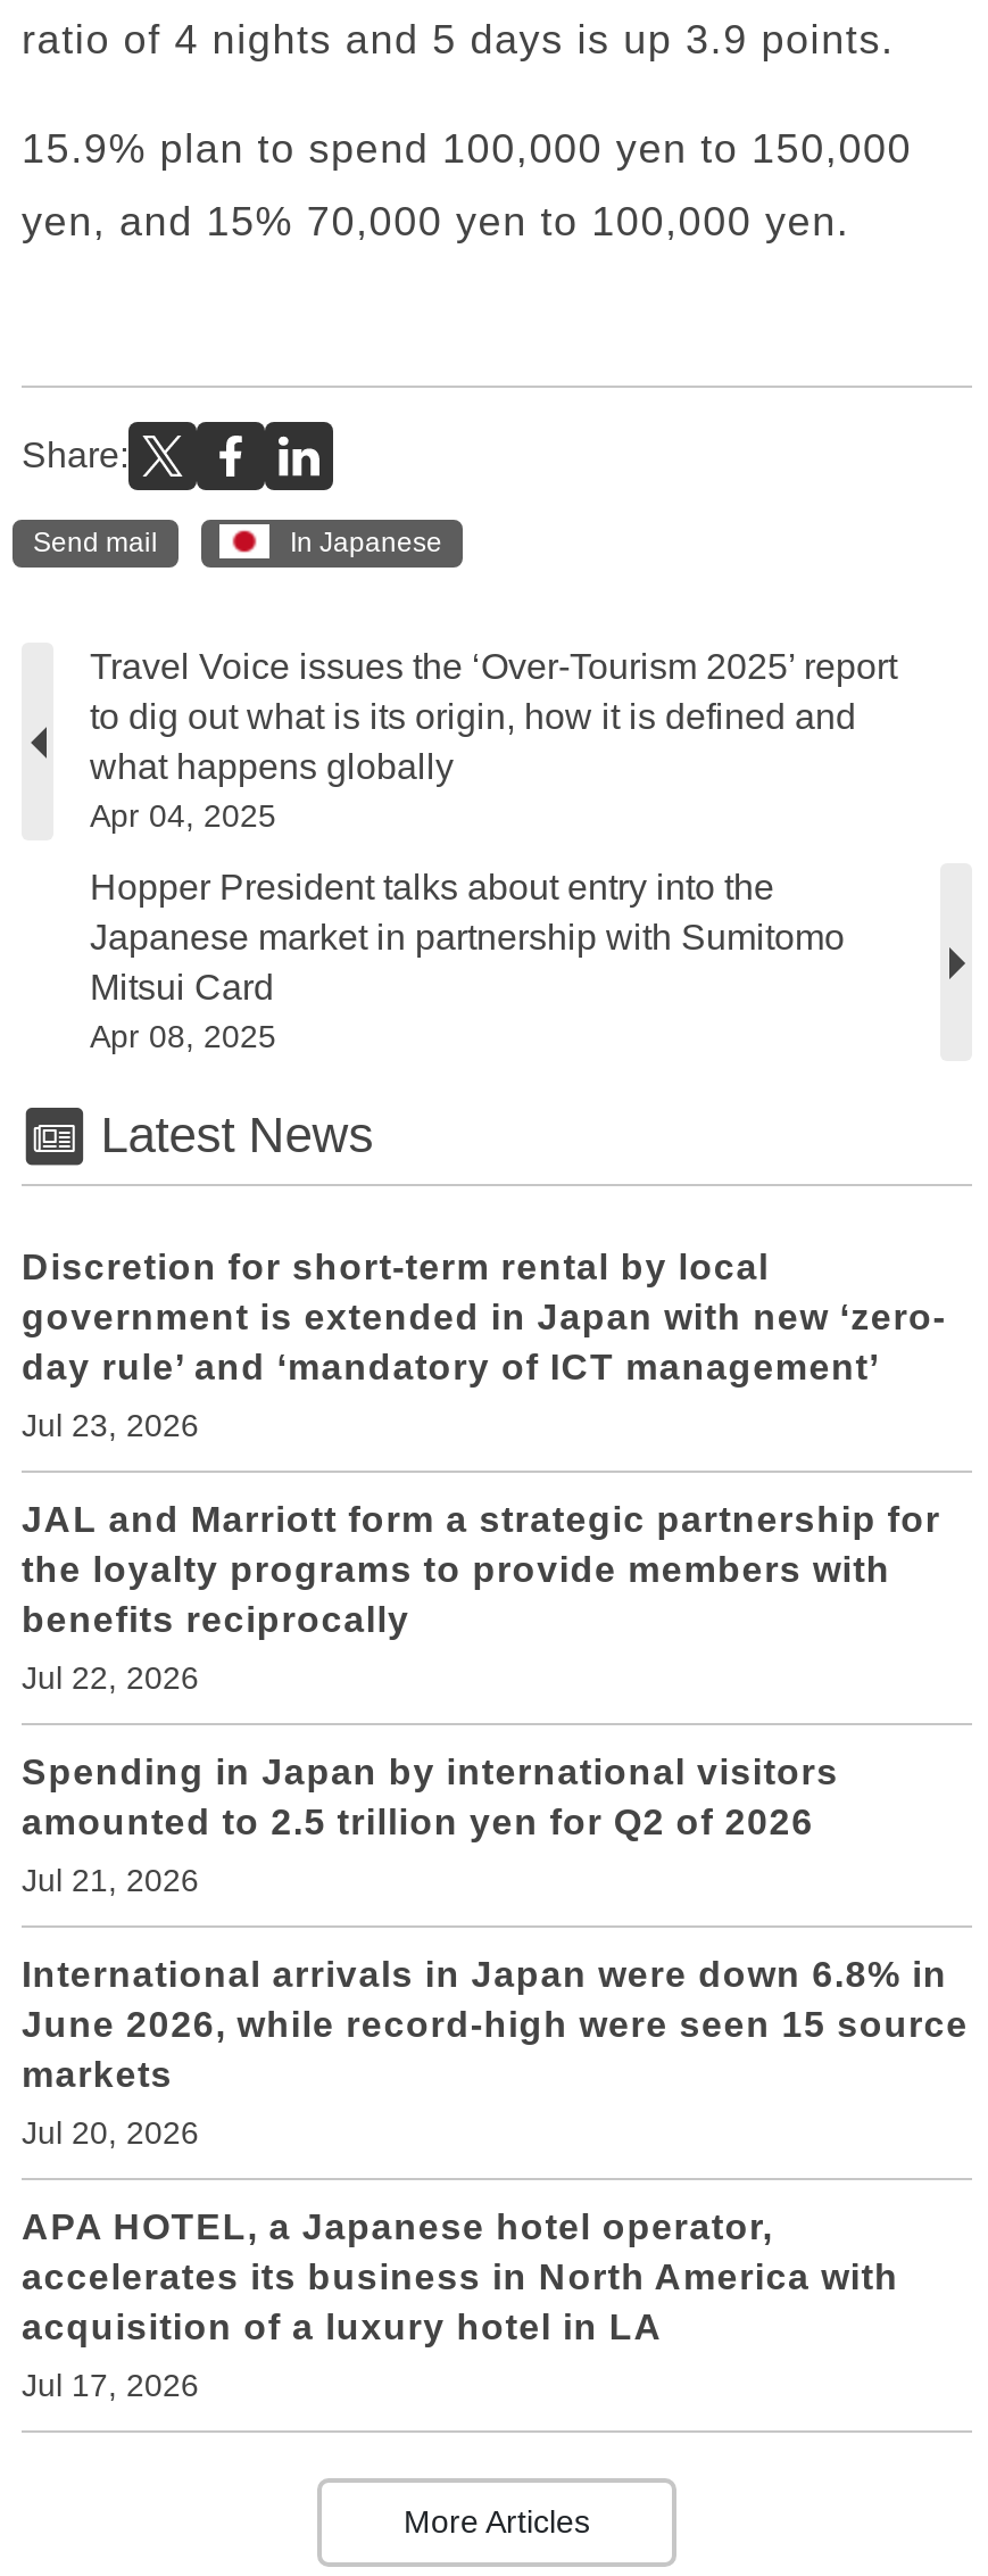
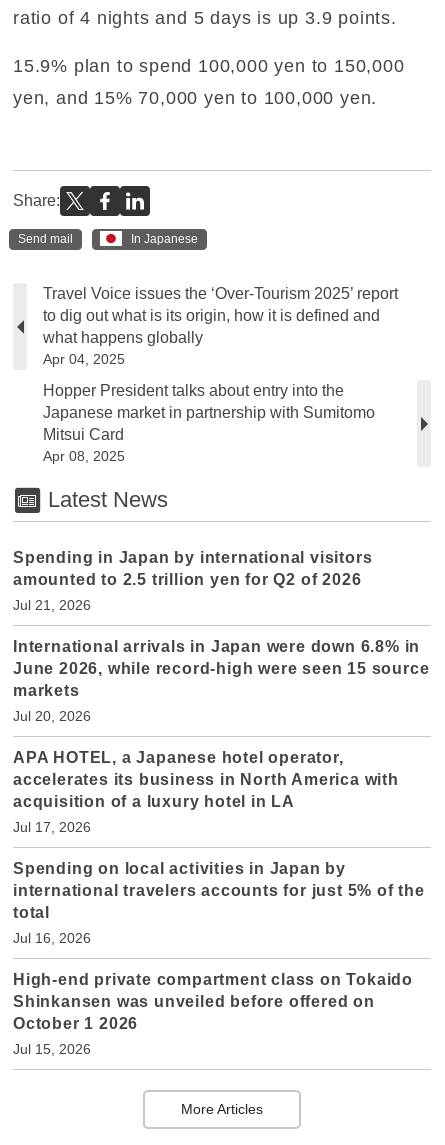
[22,1248,946,1696] Discretion for short-term rental by local | government is extended in Japan with new ‘zero- | day rule’ and ‘mandatory of ICT management’ | Jul 23, 2026 | JAL and Marriott form a strategic partnership for | the loyalty programs to provide members with | benefits reciprocally | Jul 22, 2026 -> none
moved [22,1753,968,2403] -> [13,549,429,835]: Spending in Japan by international visitors | amounted to 2.5 trillion yen for Q2 of 2026 | Jul 21, 2026 | ... | acquisition of a luxury hotel in LA | Jul 17, 2026
none -> [13,860,425,1057] Spending on local activities in Japan by | international travelers accounts for just 5% of the | total | Jul 16, 2026 | High-end private compartment class on Tokaido | Shinkansen was unveiled before offered on | October 1 2026 | Jul 15, 2026

